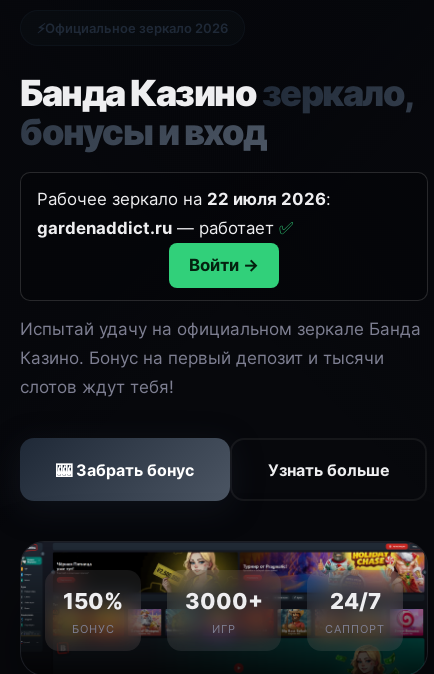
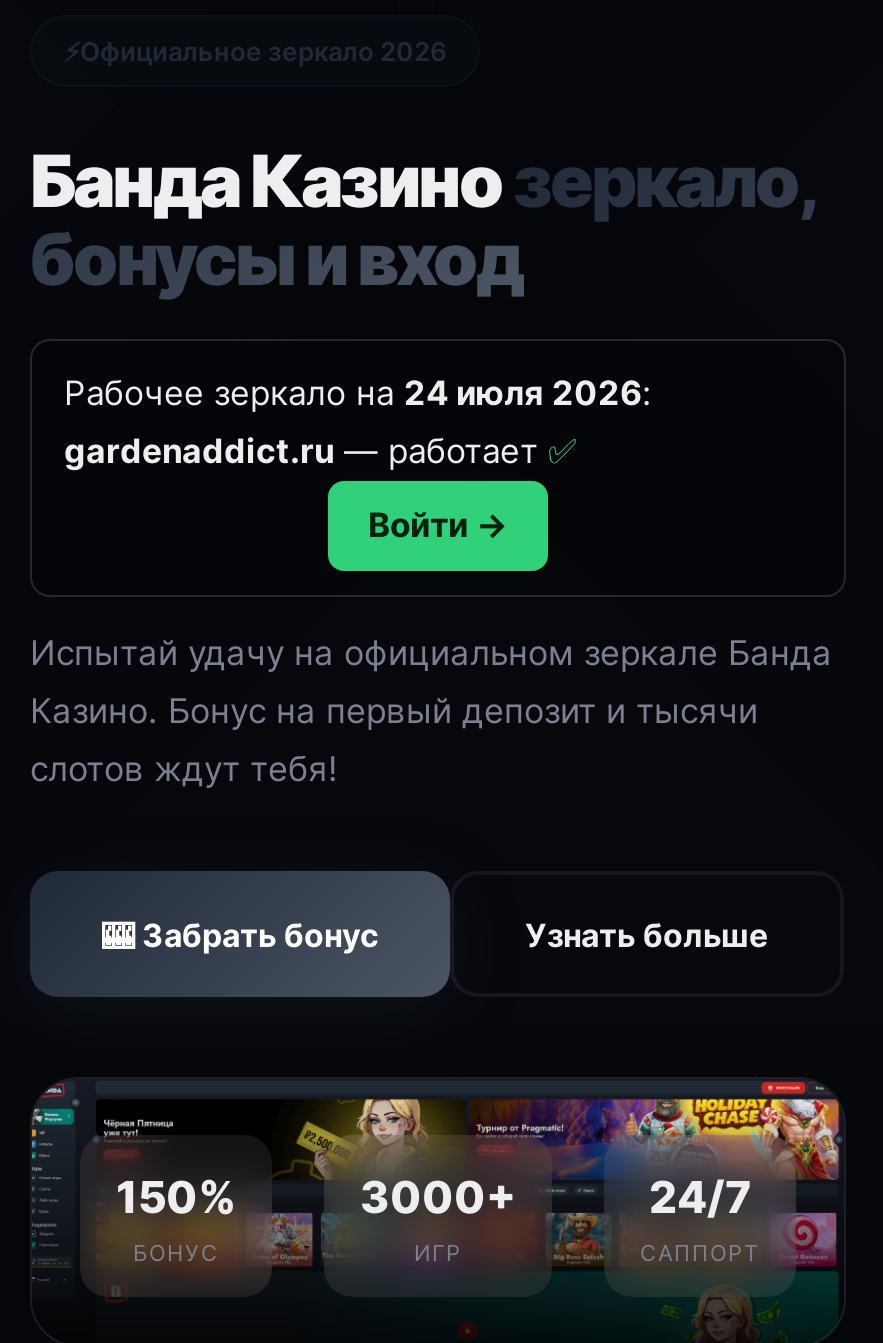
[37,189,331,209] Рабочее зеркало на 22 июля 2026: -> [64,373,652,413] Рабочее зеркало на 24 июля 2026:

